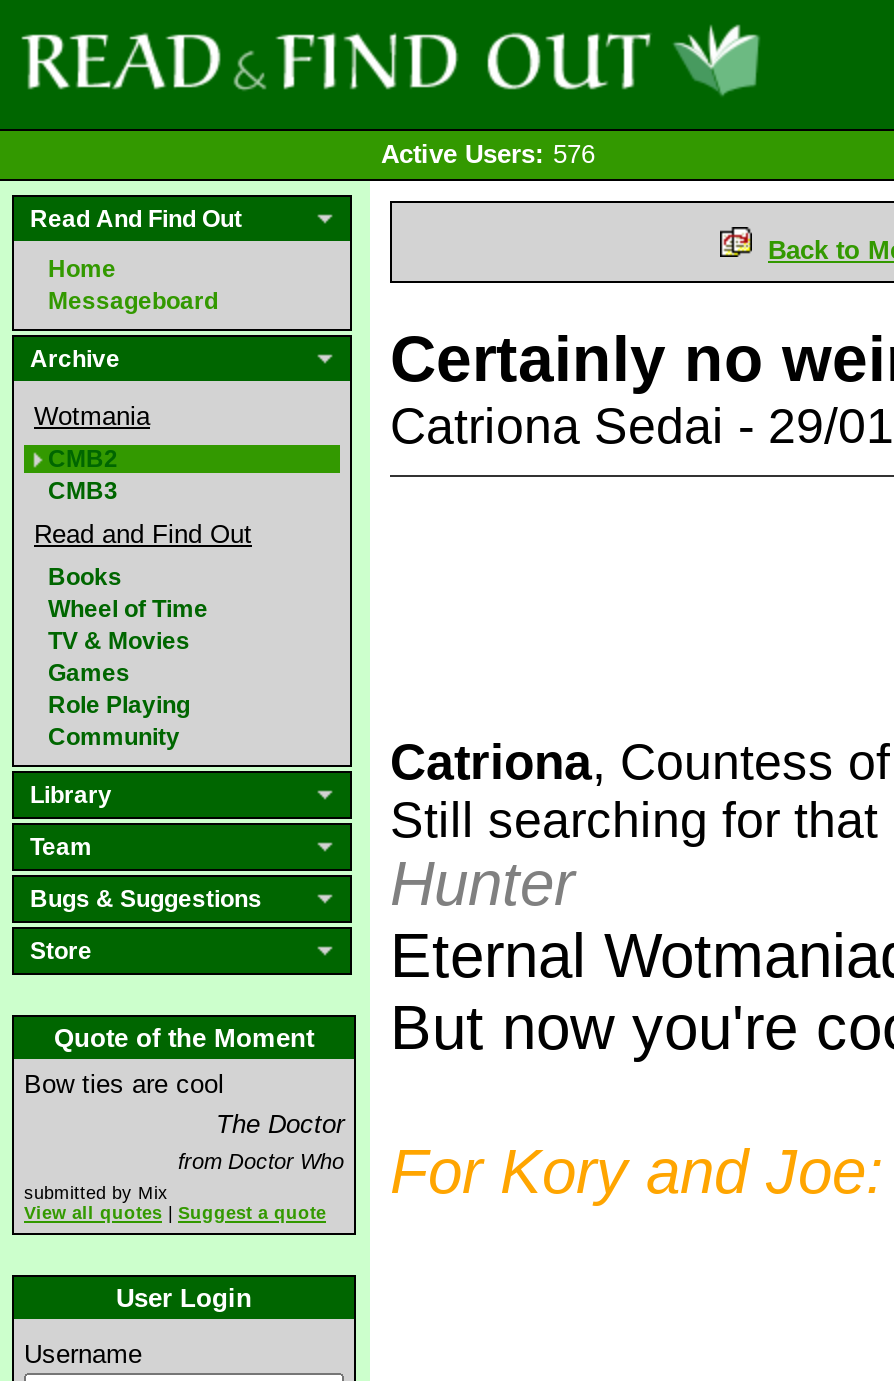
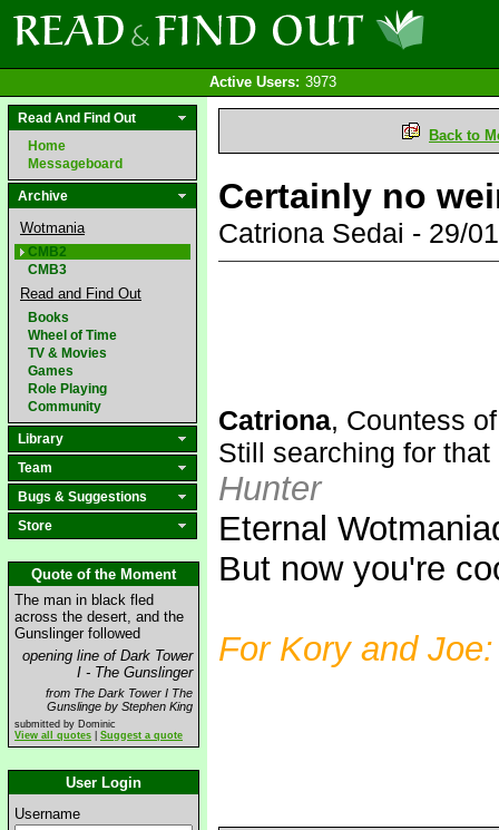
[381,139,595,169] Active Users: 576 -> [209,74,336,90] Active Users: 3973
[24,1069,344,1203] Bow ties are cool | The Doctor | from Doctor Who | submitted by Mix -> [14,592,193,730] The man in black fled | across the desert, and the | Gunslinger followed | opening line of Dark Tower | I - The Gunslinger | from The Dark Tower I The | Gunslinge by Stephen King | submitted by Dominic

